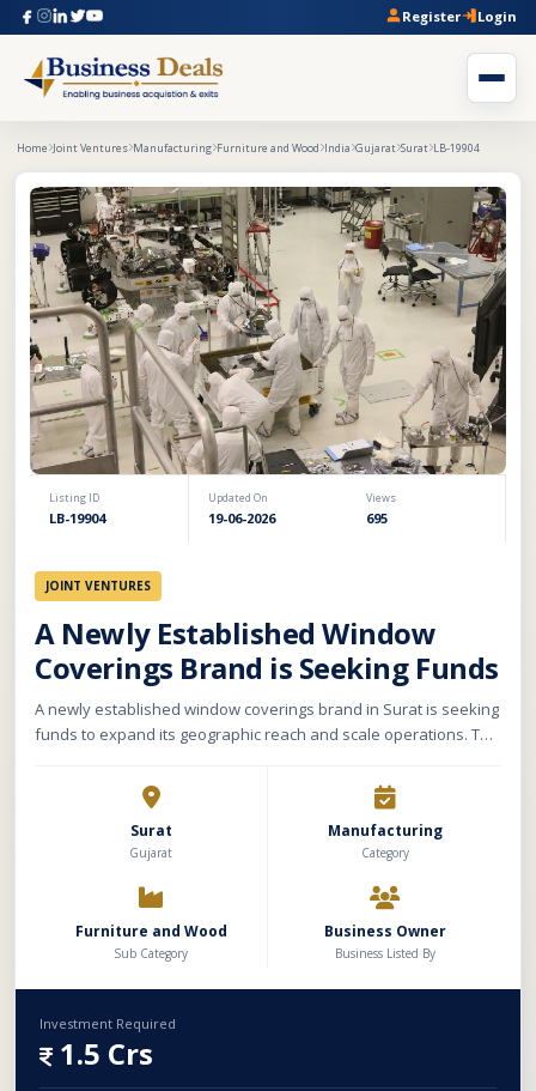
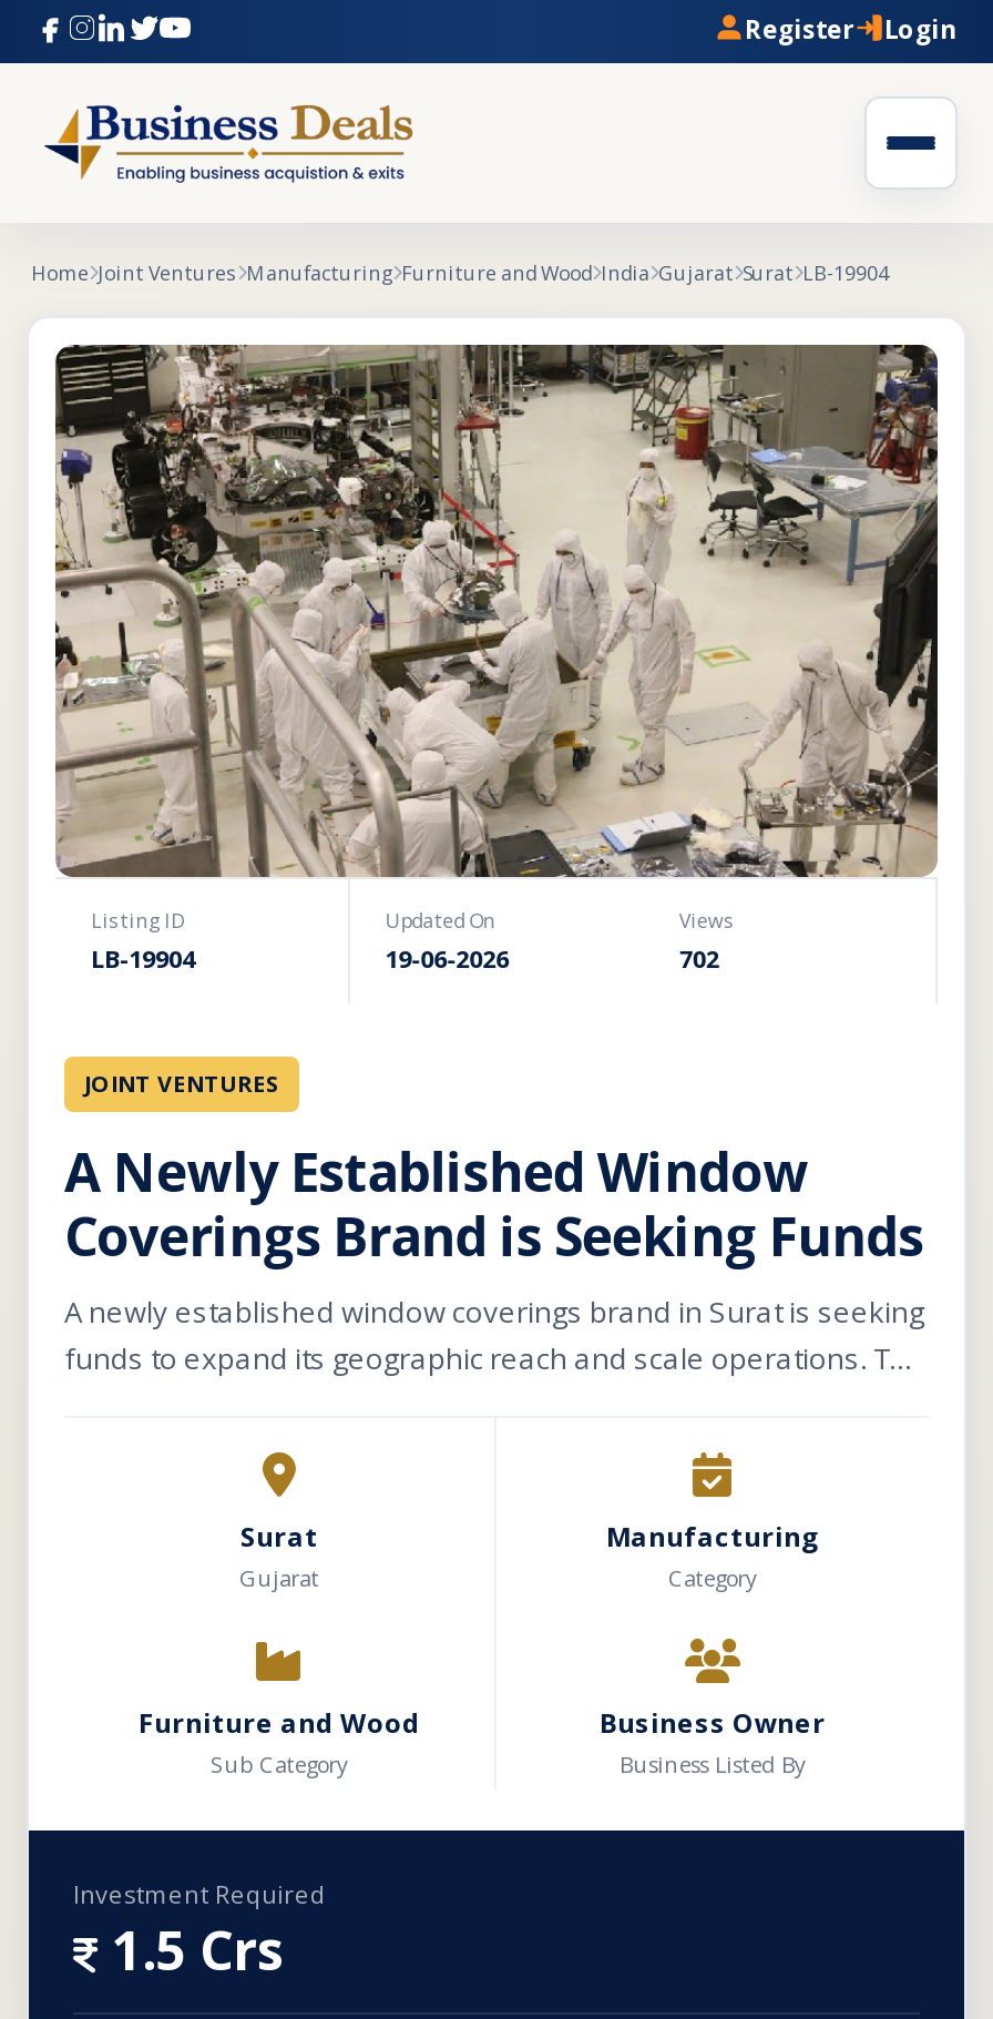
[366,509,388,527] 695 -> [679,941,719,975] 702

